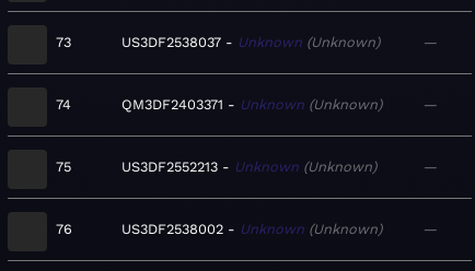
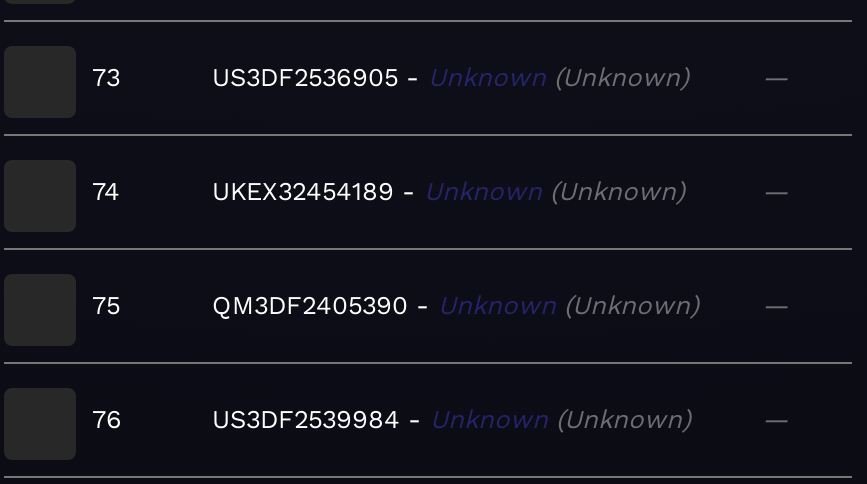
[121,34,221,51] US3DF2538037 -> [212,63,398,93] US3DF2536905
[121,97,223,113] QM3DF2403371 -> [212,177,394,207] UKEX32454189
[121,159,218,175] US3DF2552213 -> [212,291,408,321] QM3DF2405390
[121,221,223,238] US3DF2538002 -> [212,405,400,435] US3DF2539984

